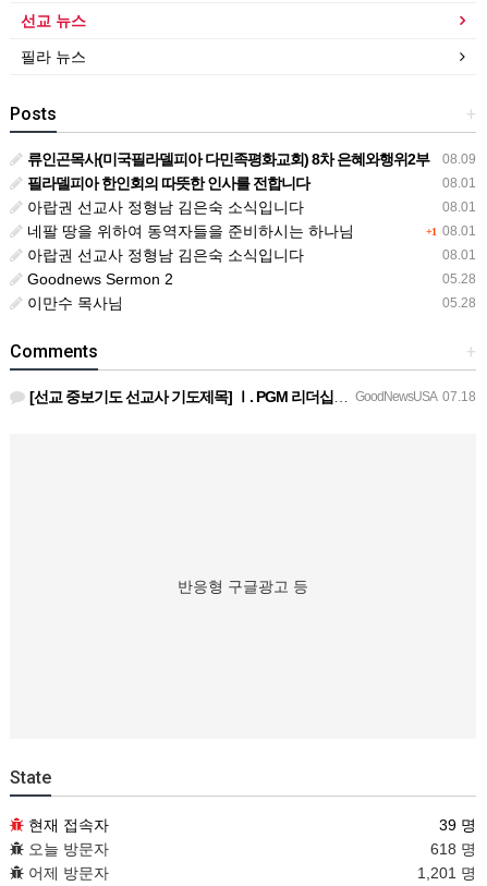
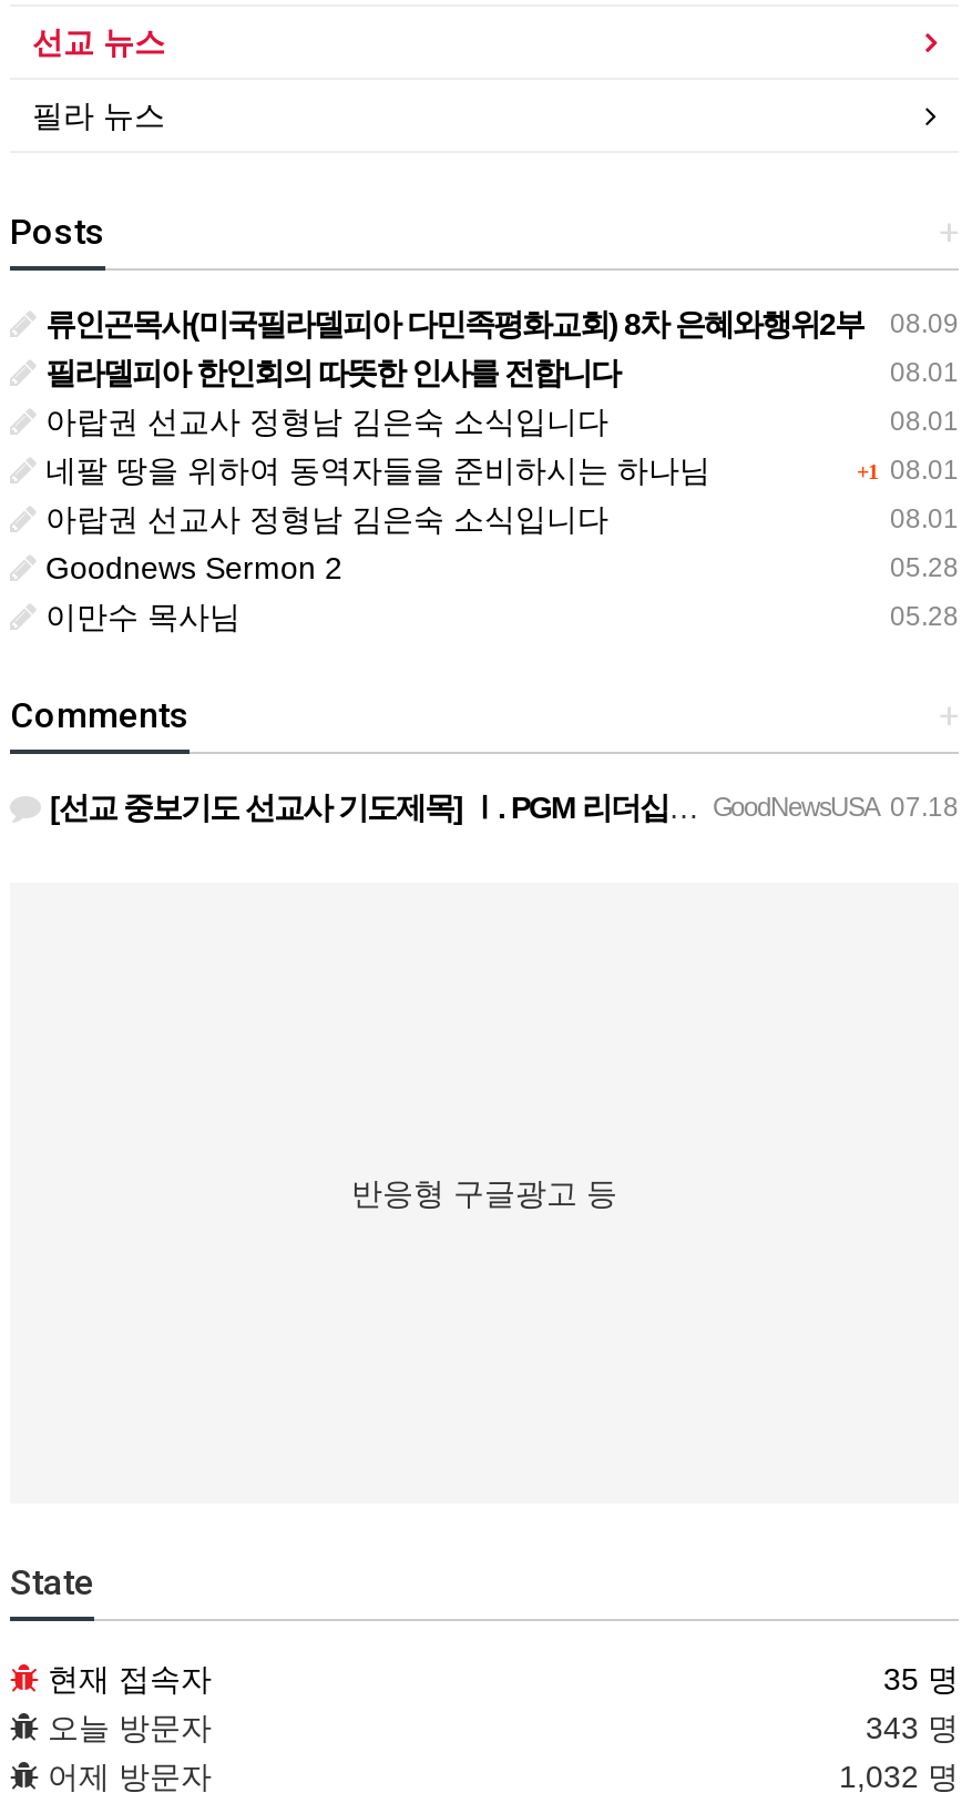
[439,816,476,834] 39 명 -> [883,1661,959,1697] 35 명
[430,840,476,858] 618 명 -> [866,1710,959,1745] 343 명
[417,864,476,882] 1,201 명 -> [839,1759,959,1794] 1,032 명

